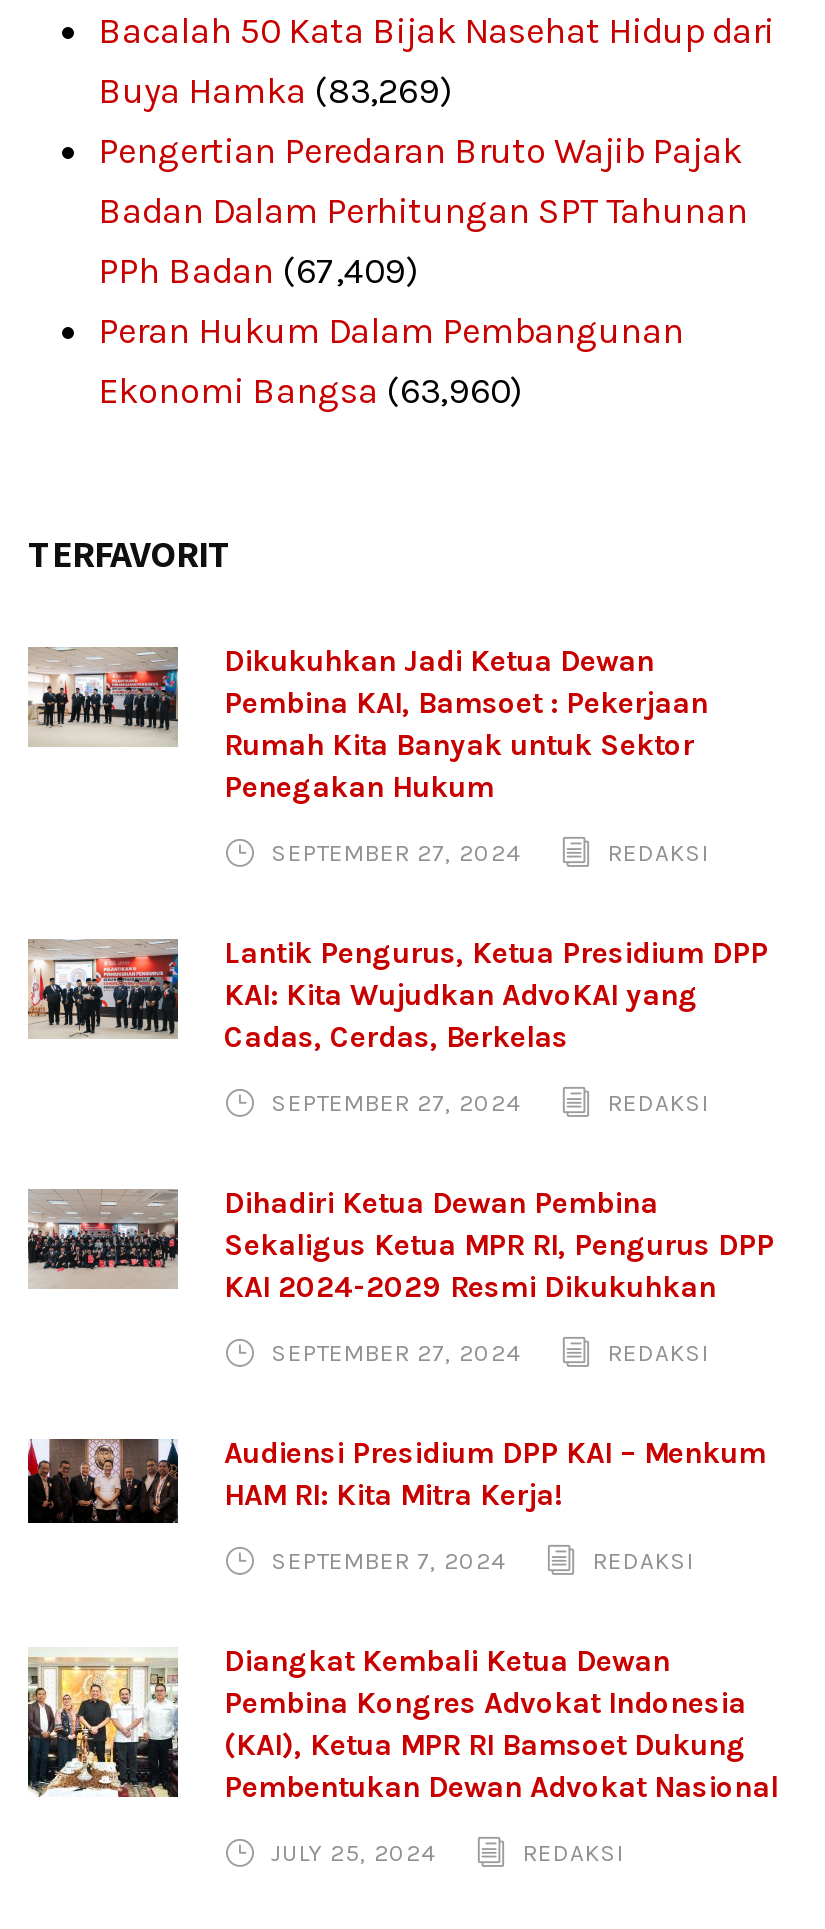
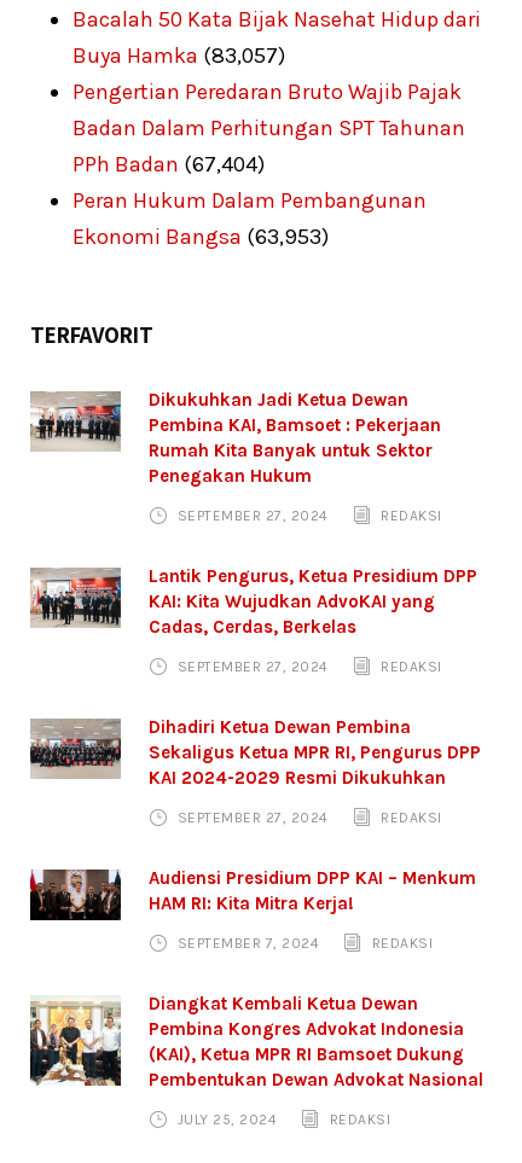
[98,69,452,113] Buya Hamka (83,269) -> [72,42,285,69] Buya Hamka (83,057)
[98,249,418,293] PPh Badan (67,409) -> [72,151,265,178] PPh Badan (67,404)
[98,369,522,413] Ekonomi Bangsa (63,960) -> [72,223,329,250] Ekonomi Bangsa (63,953)

